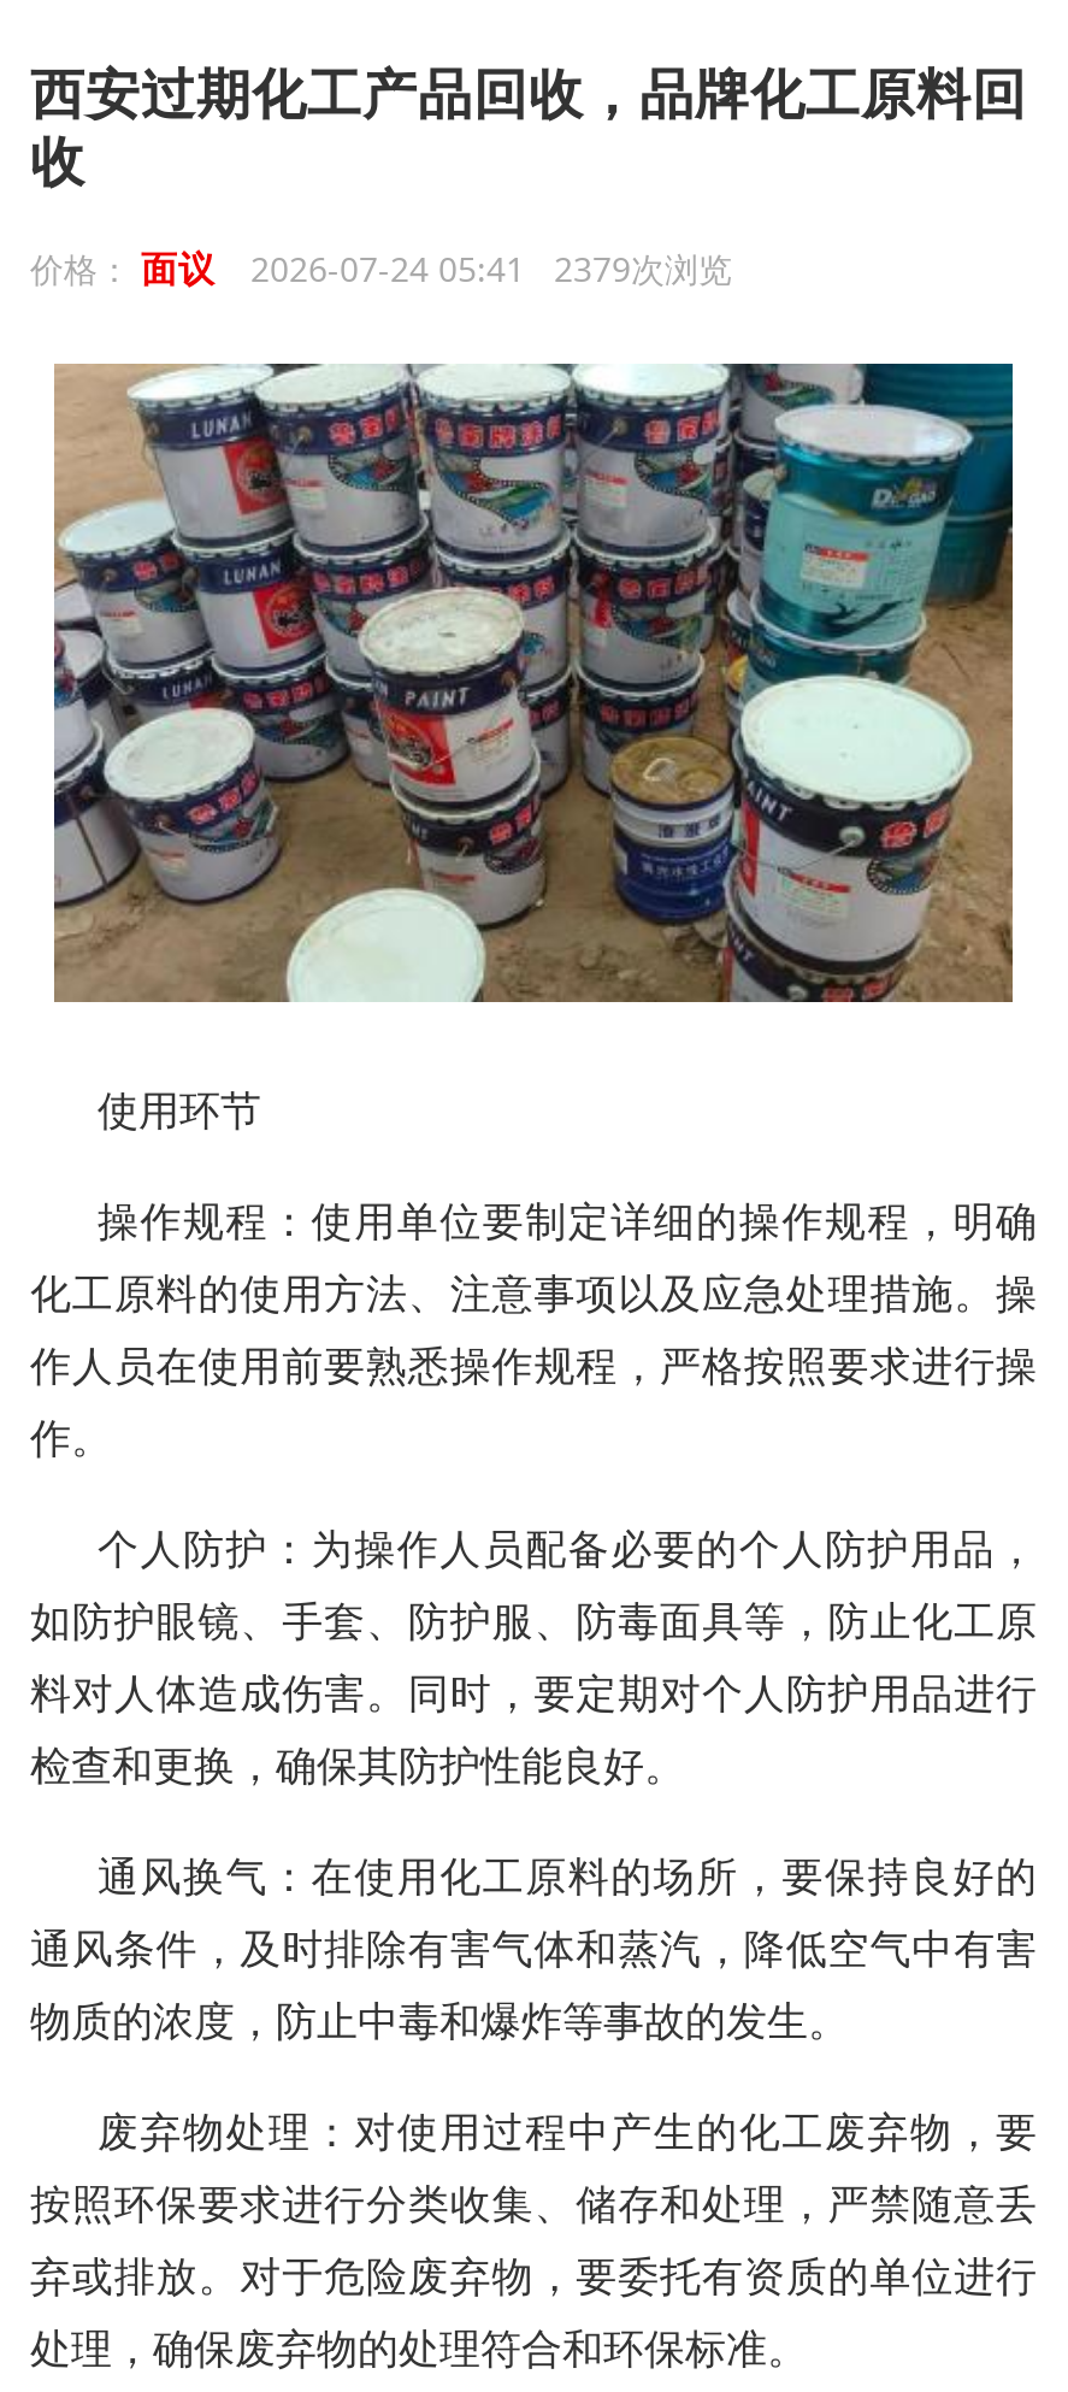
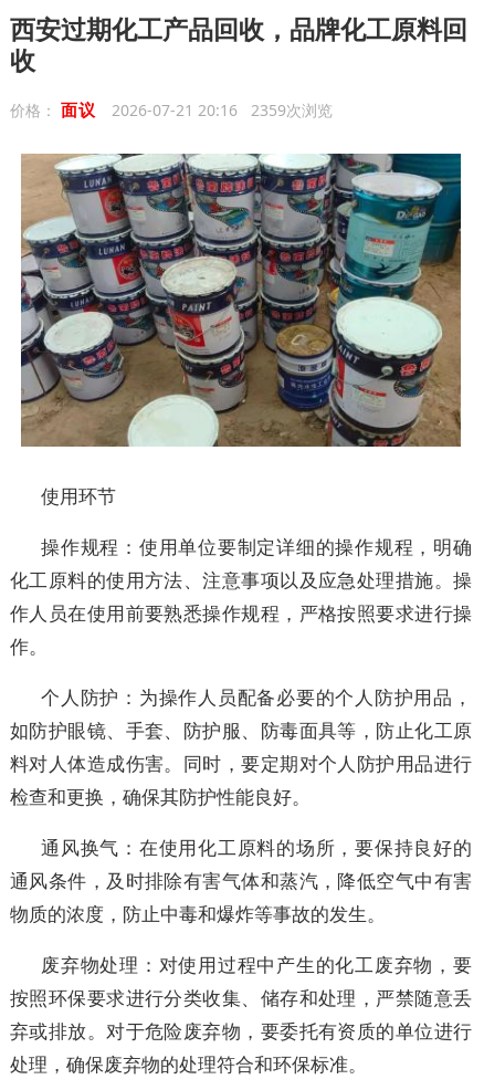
[30,243,732,291] 价格：面议 2026-07-24 05:41 2379次浏览 -> [10,98,332,120] 价格：面议 2026-07-21 20:16 2359次浏览

